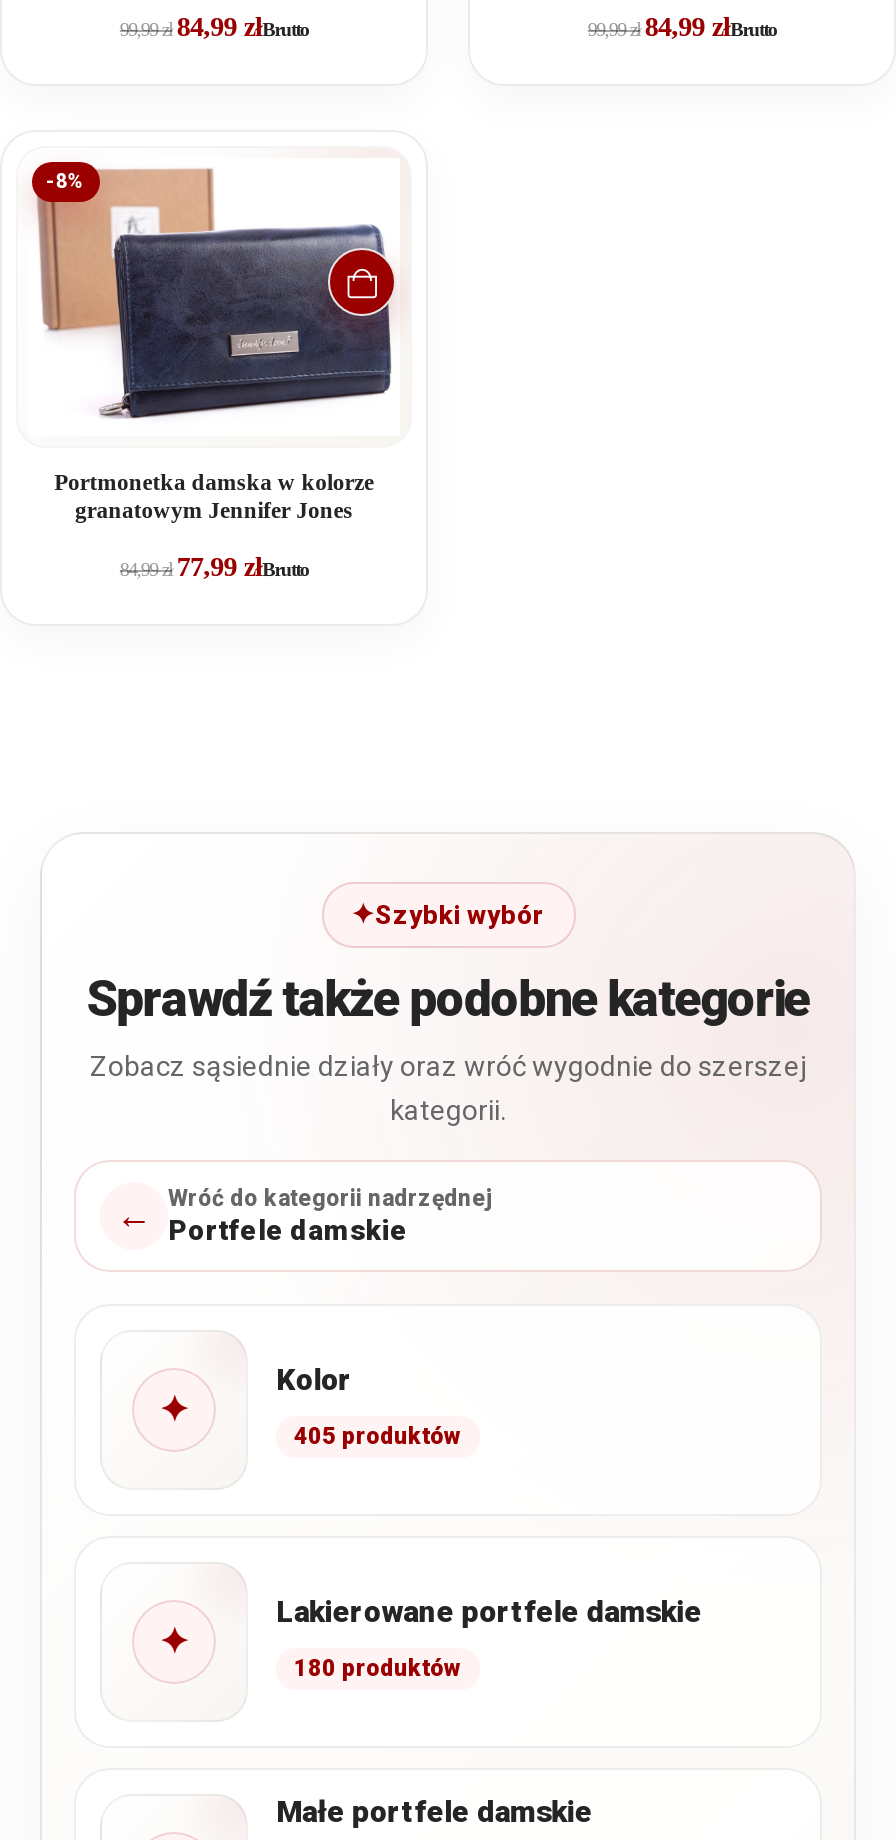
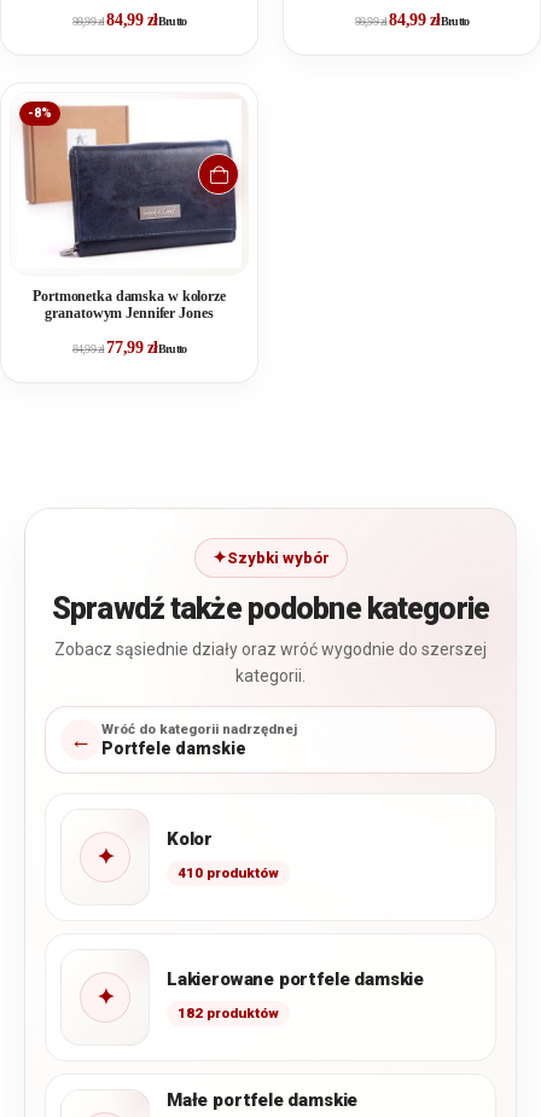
[294,1422,462,1450] 405 produktów -> [178,864,279,881] 410 produktów
[294,1654,462,1682] 180 produktów -> [178,1004,279,1021] 182 produktów

